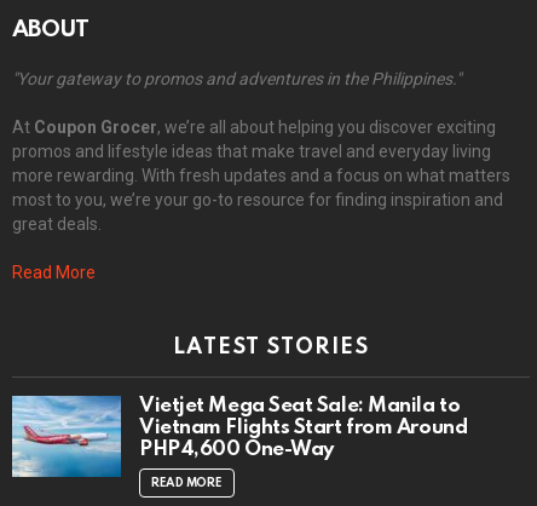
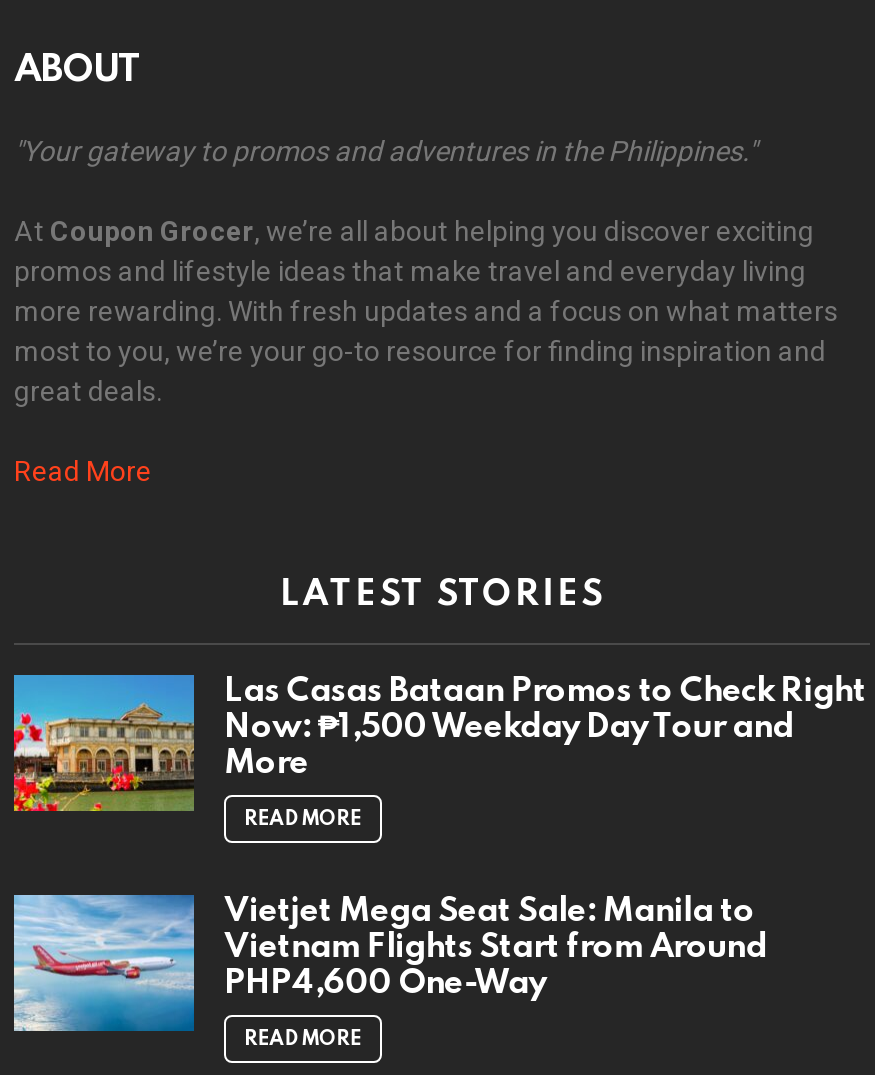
none -> [12,674,866,829] [image] | Las Casas Bataan Promos to Check Right | Now: ₱1,500 Weekday Day Tour and | More | READ MORE

